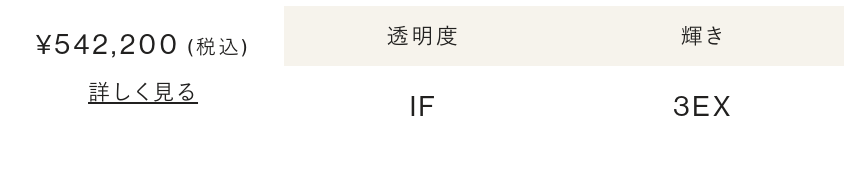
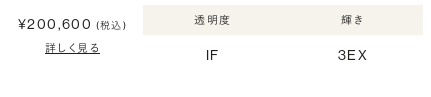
[36,25,250,61] ¥542,200 (税込) -> [18,15,127,33] ¥200,600 (税込)

